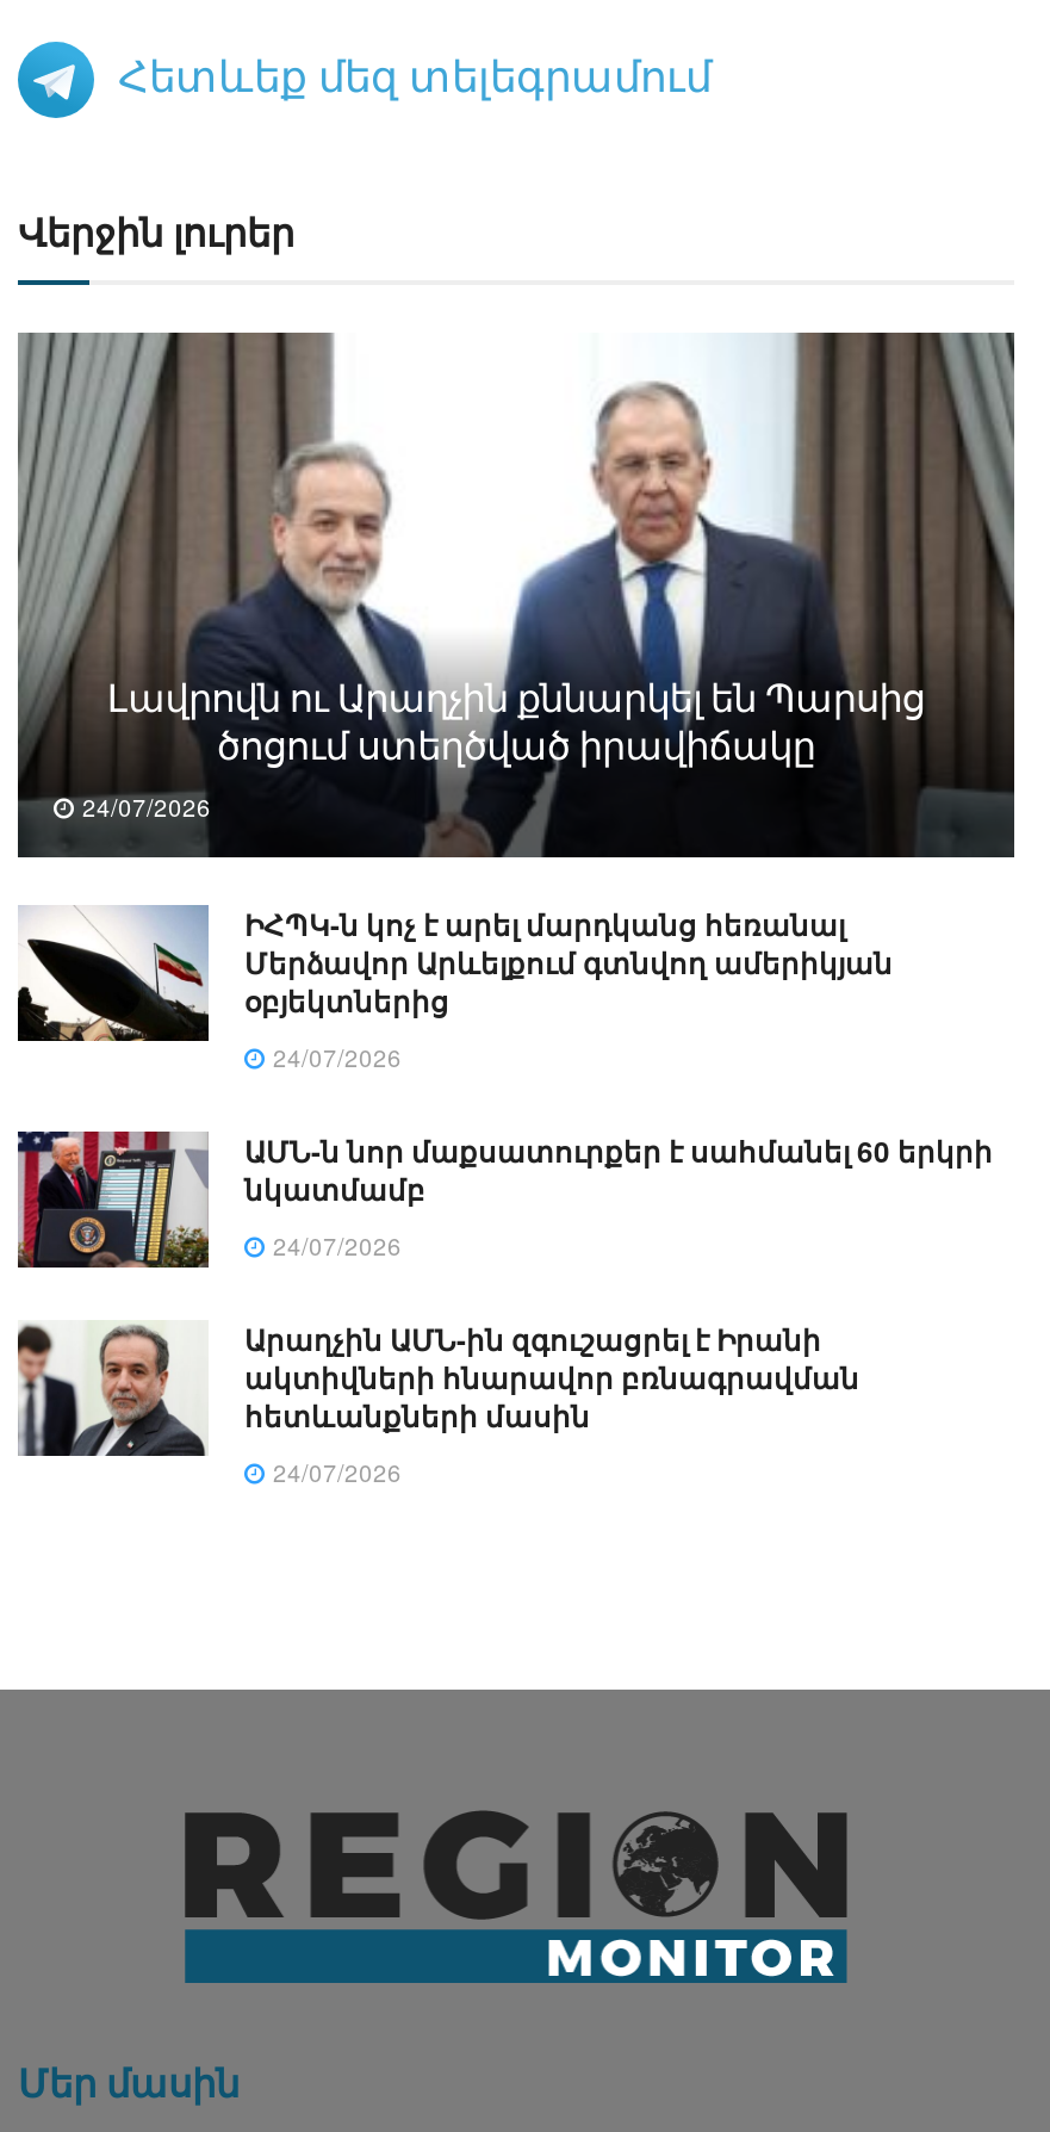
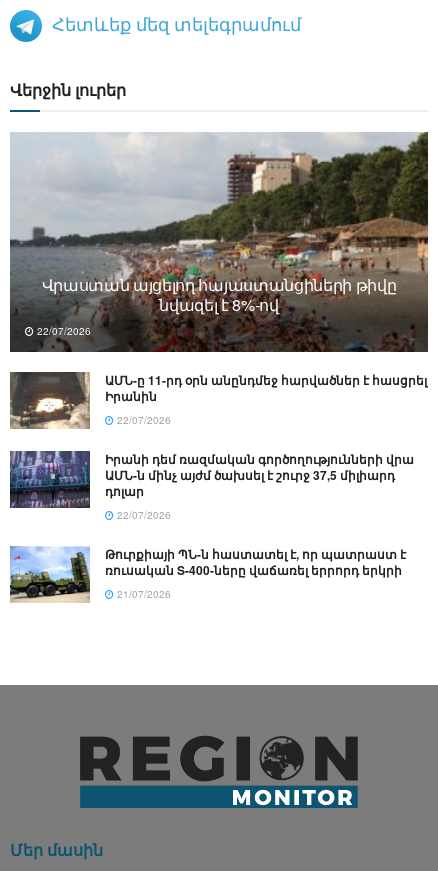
[18,330,1017,857] [image] | Լավրովն ու Արաղչին քննարկել են Պարսից | ծոցում ստեղծված իրավիճակը | 24/07/2026 -> [11,132,429,352] [image] | Վրաստան այցելող հայաստանցիների թիվը | նվազել է 8%-ով | 22/07/2026
[18,902,893,1074] [image] | ԻՀՊԿ-ն կոչ է արել մարդկանց հեռանալ | Մերձավոր Արևելքում գտնվող ամերիկյան | օբյեկտներից | 24/07/2026 -> [9,371,427,429] [image] | ԱՄՆ-ը 11-րդ օրն անընդմեջ հարվածներ է հասցրել | Իրանին | 22/07/2026
[18,1129,993,1268] [image] | ԱՄՆ-ն նոր մաքսատուրքեր է սահմանել 60 երկրի | նկատմամբ | 24/07/2026 -> [10,450,414,522] [image] | Իրանի դեմ ռազմական գործողությունների վրա | ԱՄՆ-ն մինչ այժմ ծախսել է շուրջ 37,5 միլիարդ | դոլար | 22/07/2026
[15,1317,859,1489] [image] | Արաղչին ԱՄՆ-ին զգուշացրել է Իրանի | ակտիվների հնարավոր բռնագրավման | հետևանքների մասին | 24/07/2026 -> [10,545,406,603] [image] | Թուրքիայի ՊՆ-ն հաստատել է, որ պատրաստ է | ռուսական S-400-ները վաճառել երրորդ երկրի | 21/07/2026

